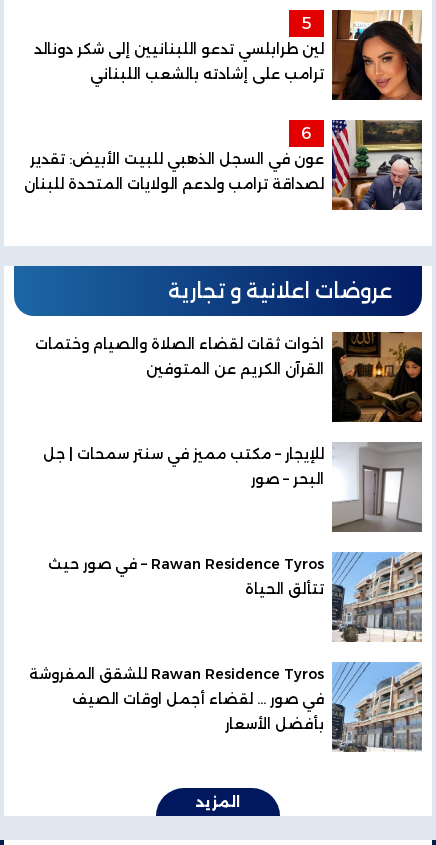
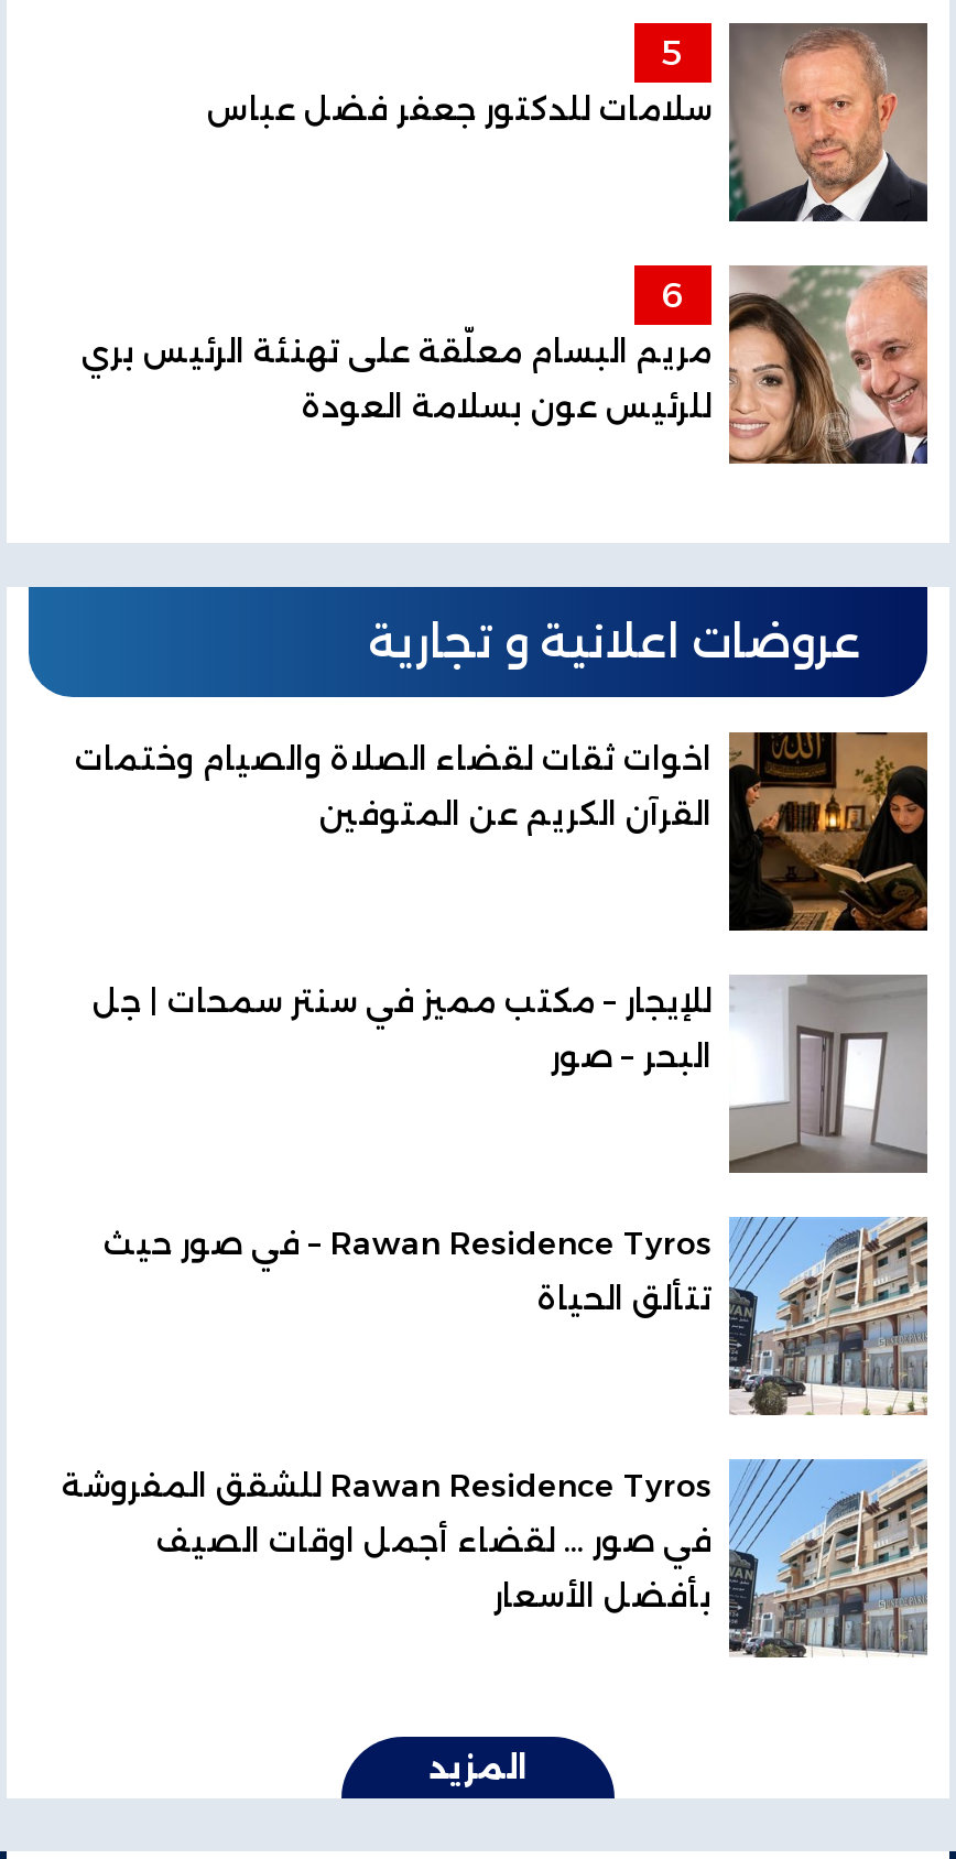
[34,9,422,101] [image] | لين طرابلسي تدعو اللبنانيين إلى شكر دونالد | ترامب على إشادته بالشعب اللبناني -> [207,22,927,222] [image] | سلامات للدكتور جعفر فضل عباس
[24,120,423,211] [image] | عون في السجل الذهبي للبيت الأبيض: تقدير | لصداقة ترامب ولدعم الولايات المتحدة للبنان -> [82,264,930,467] [image] | مريم البسام معلّقة على تهنئة الرئيس بري | للرئيس عون بسلامة العودة

